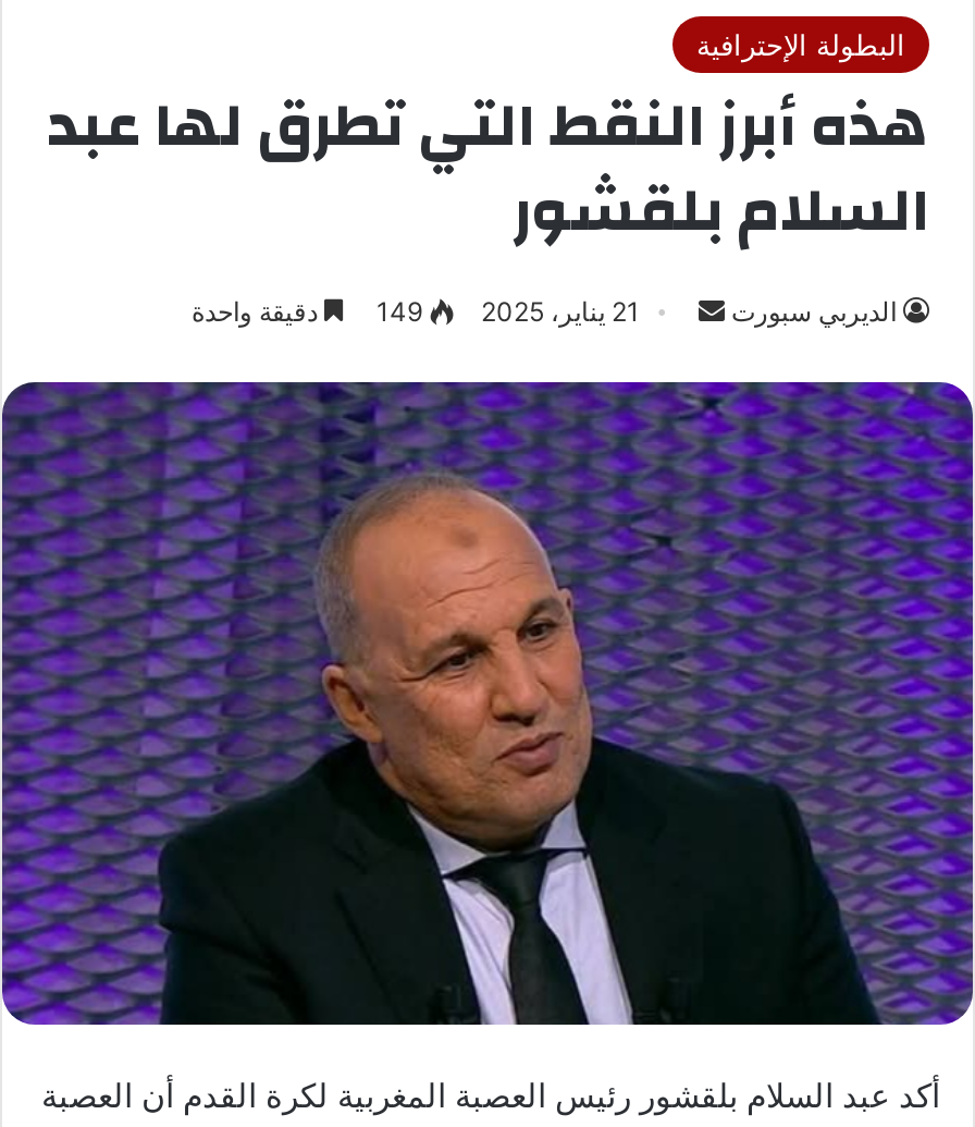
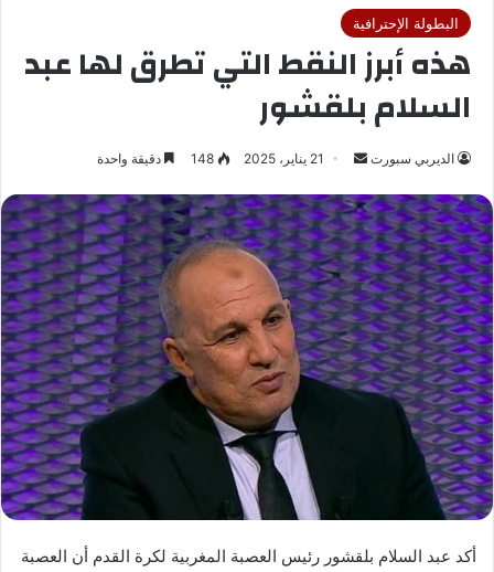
[192,295,422,328] 149 دقيقة واحدة -> [97,150,214,167] 148 دقيقة واحدة

